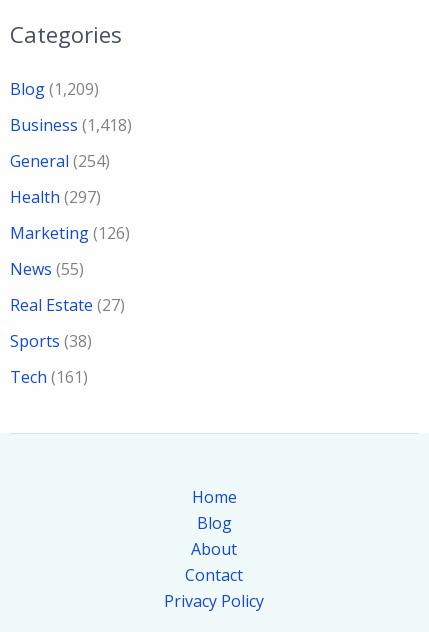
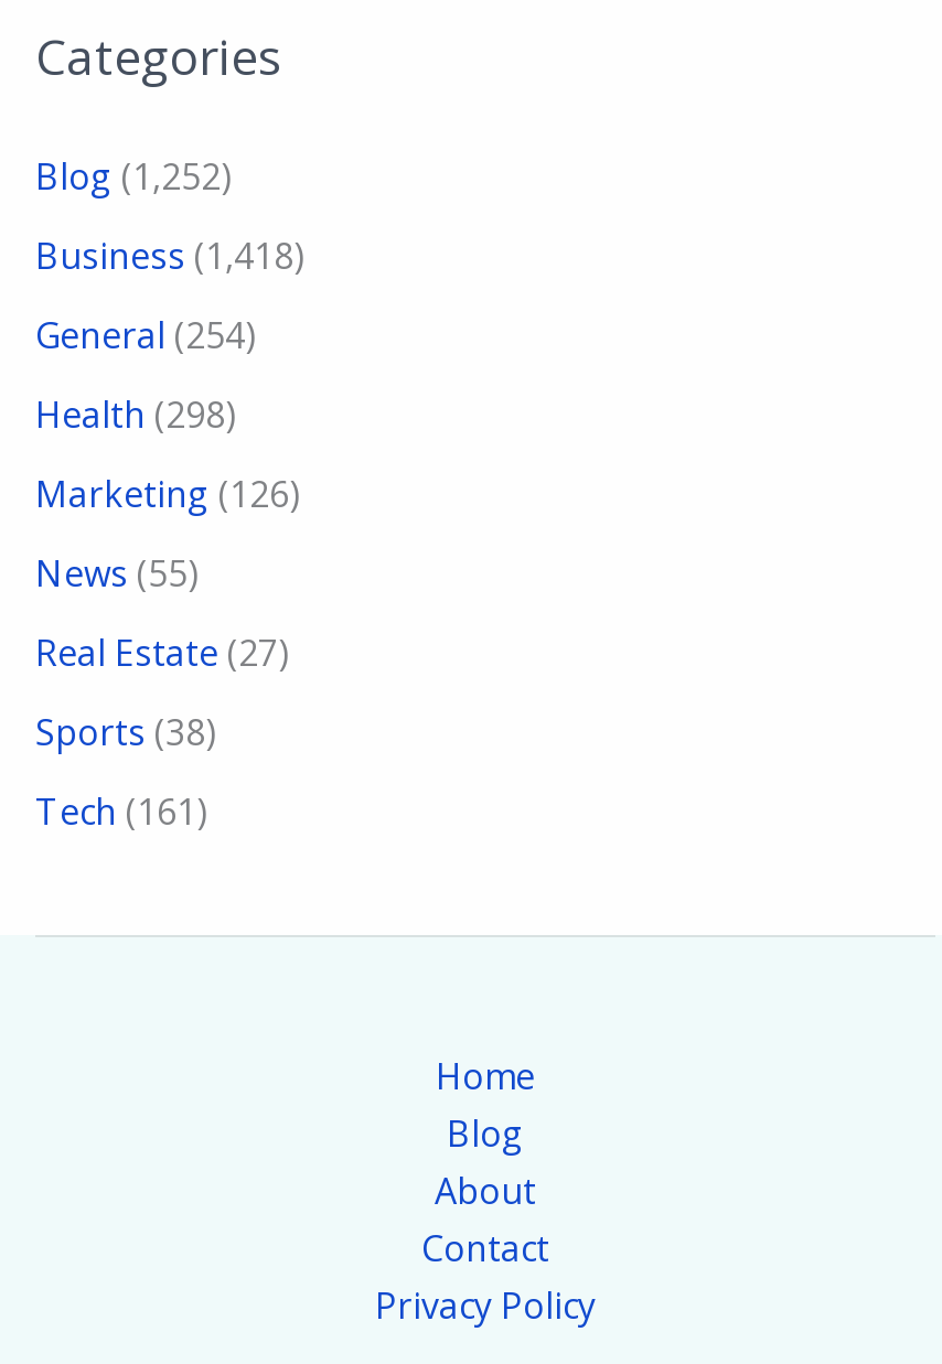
[10,78,99,100] Blog (1,209) -> [35,152,232,200] Blog (1,252)
[10,186,101,208] Health (297) -> [35,390,236,438] Health (298)

